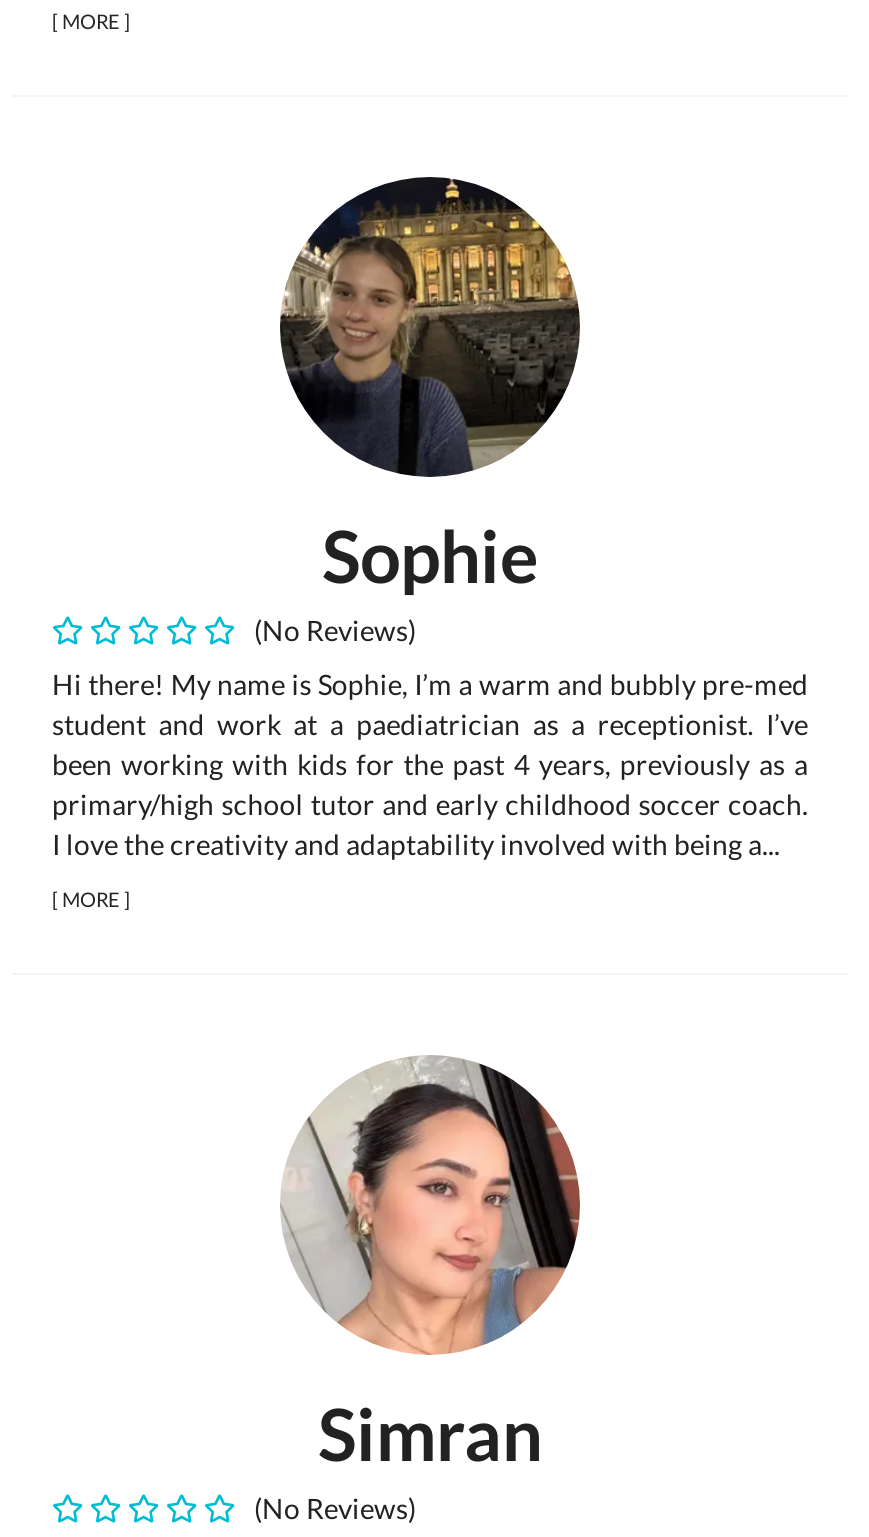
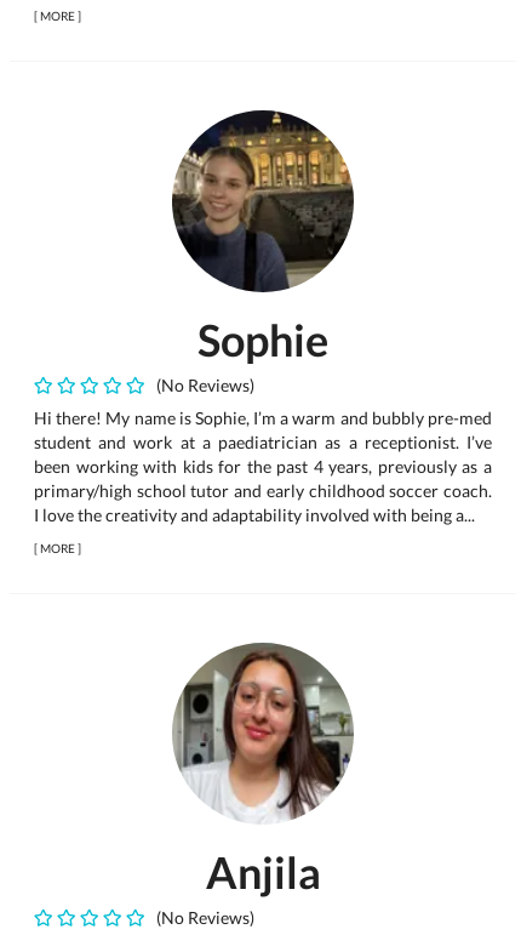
[284,1057,580,1477] [image] | Simran -> [173,643,354,899] [image] | Anjila

